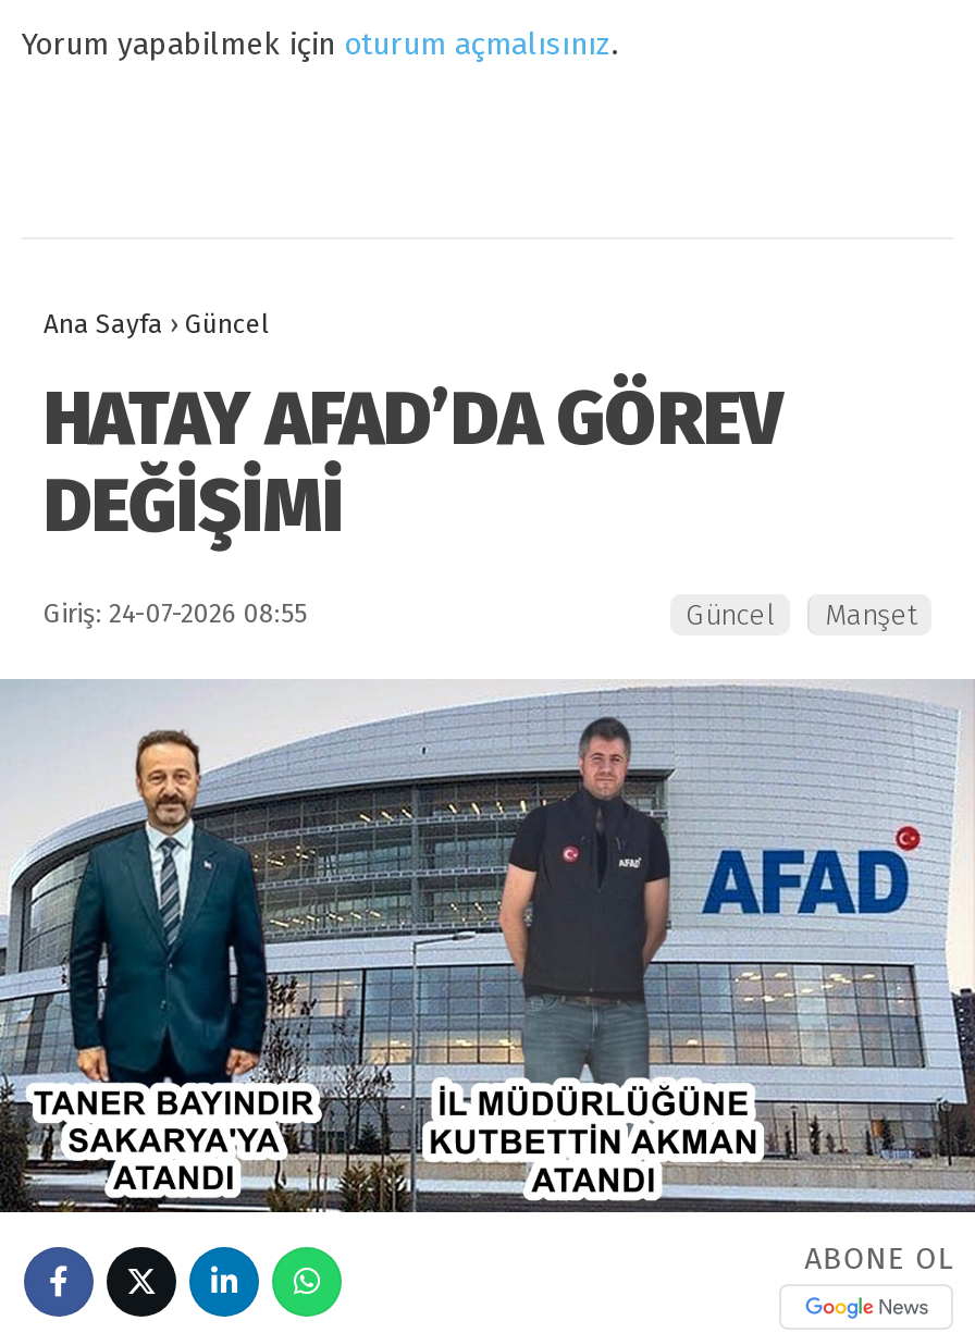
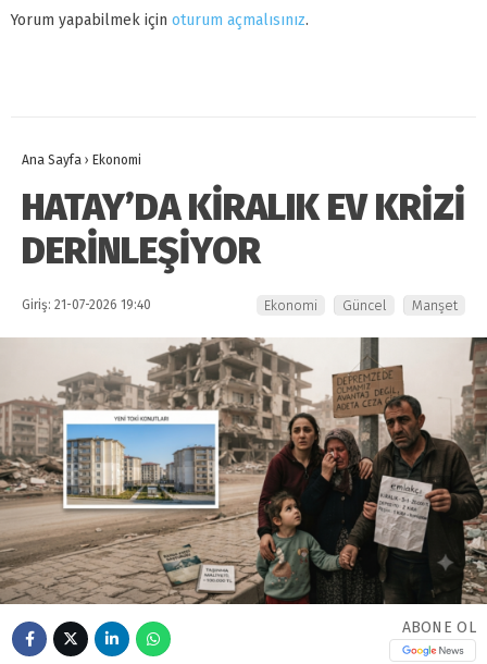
[44,309,783,551] Ana Sayfa › Güncel | HATAY AFAD’DA GÖREV | DEĞİŞİMİ -> [22,153,465,273] Ana Sayfa › Ekonomi | HATAY’DA KİRALIK EV KRİZİ | DERİNLEŞİYOR
[44,599,307,629] Giriş: 24-07-2026 08:55 -> [22,297,317,314] Giriş: 21-07-2026 19:40 | Ekonomi
[7,679,968,1214] [image] -> [3,336,484,605] [image]

